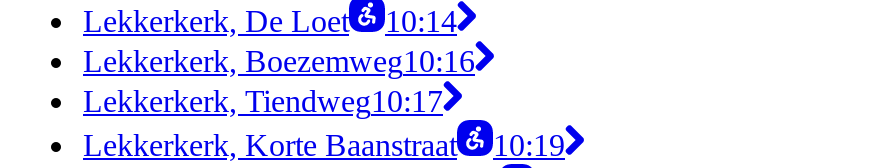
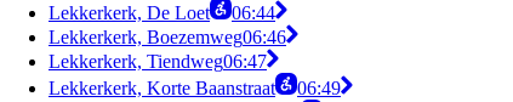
[83,4,457,38] Lekkerkerk, De Loet 10:14 -> [49,3,275,23] Lekkerkerk, De Loet 06:44
[83,44,475,78] Lekkerkerk, Boezemweg10:16 -> [49,27,286,48] Lekkerkerk, Boezemweg06:46
[83,84,443,118] Lekkerkerk, Tiendweg10:17 -> [49,51,267,72] Lekkerkerk, Tiendweg06:47
[83,128,565,162] Lekkerkerk, Korte Baanstraat 10:19 -> [49,78,341,99] Lekkerkerk, Korte Baanstraat 06:49

